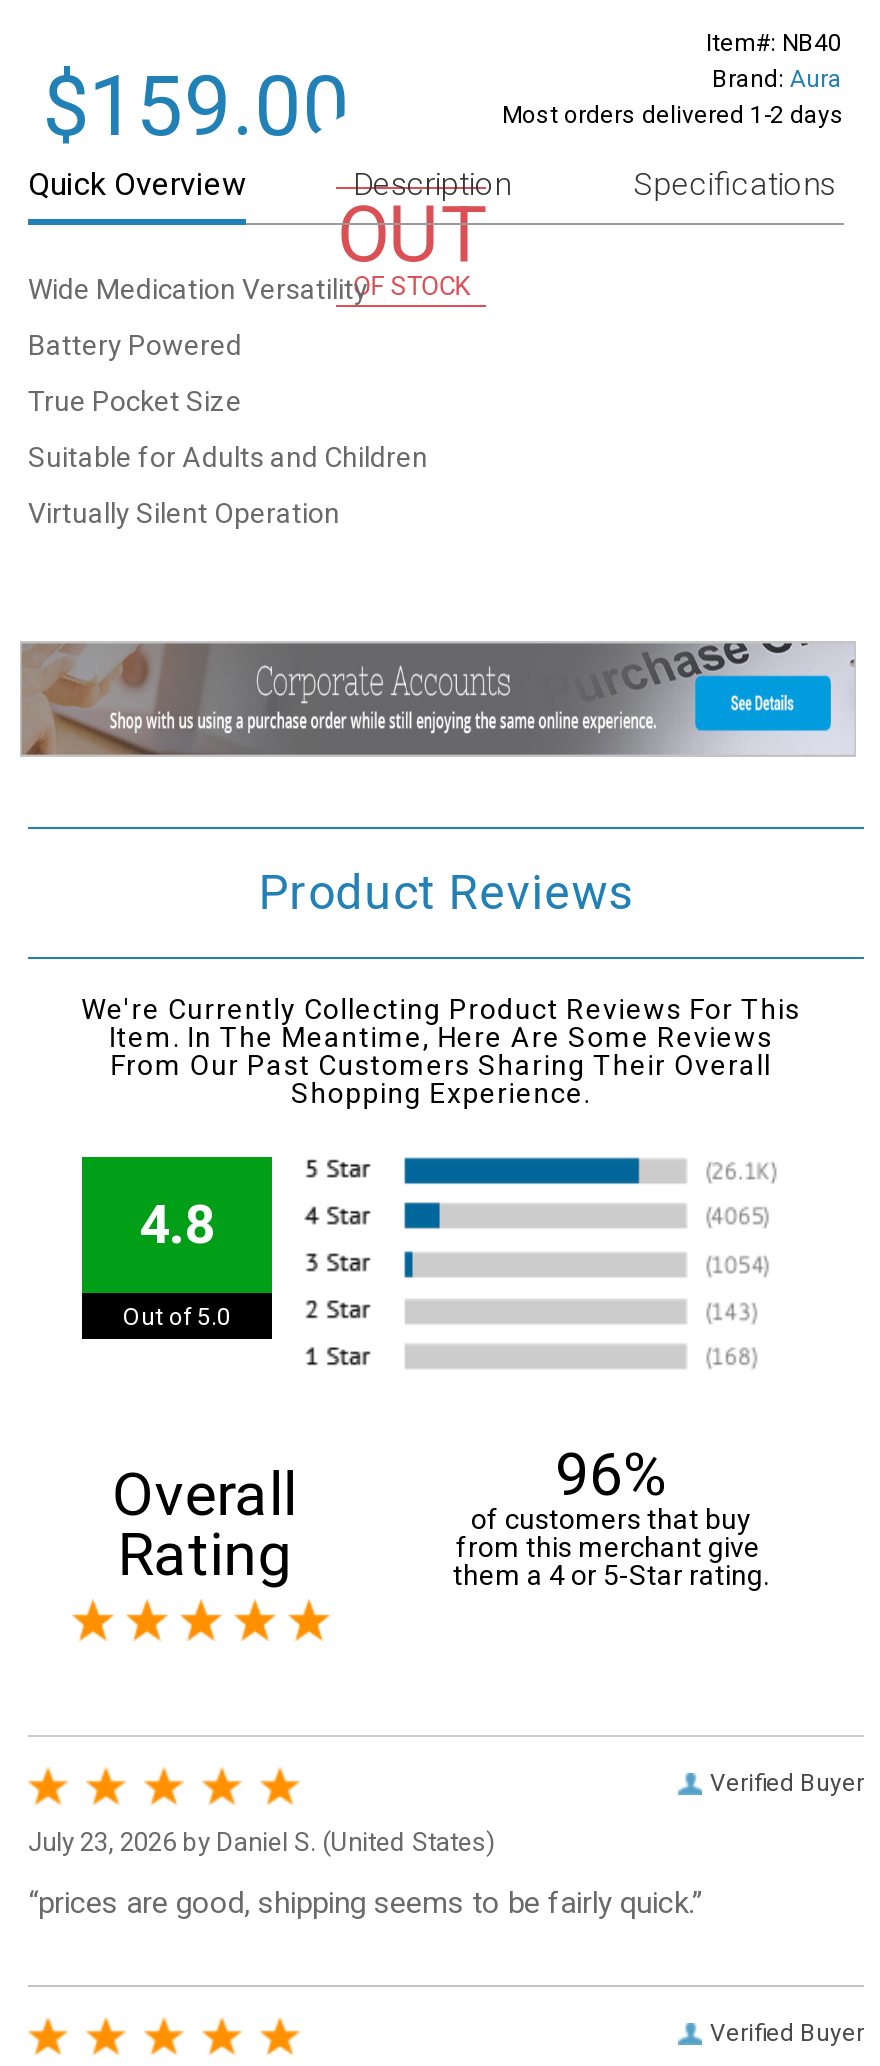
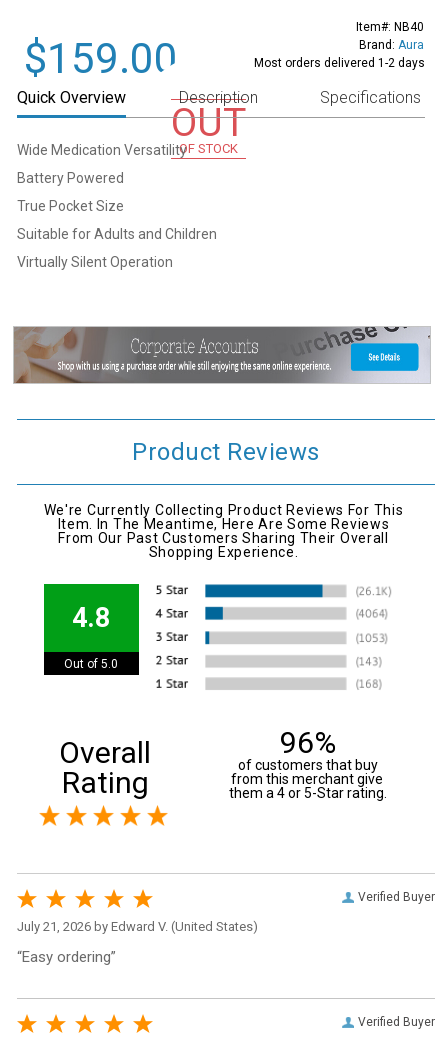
[28,1827,496,1857] July 23, 2026 by Daniel S. (United States) -> [17,919,258,934] July 21, 2026 by Edward V. (United States)
[28,1885,702,1921] “prices are good, shipping seems to be fairly quick.” -> [17,948,116,966] “Easy ordering”

